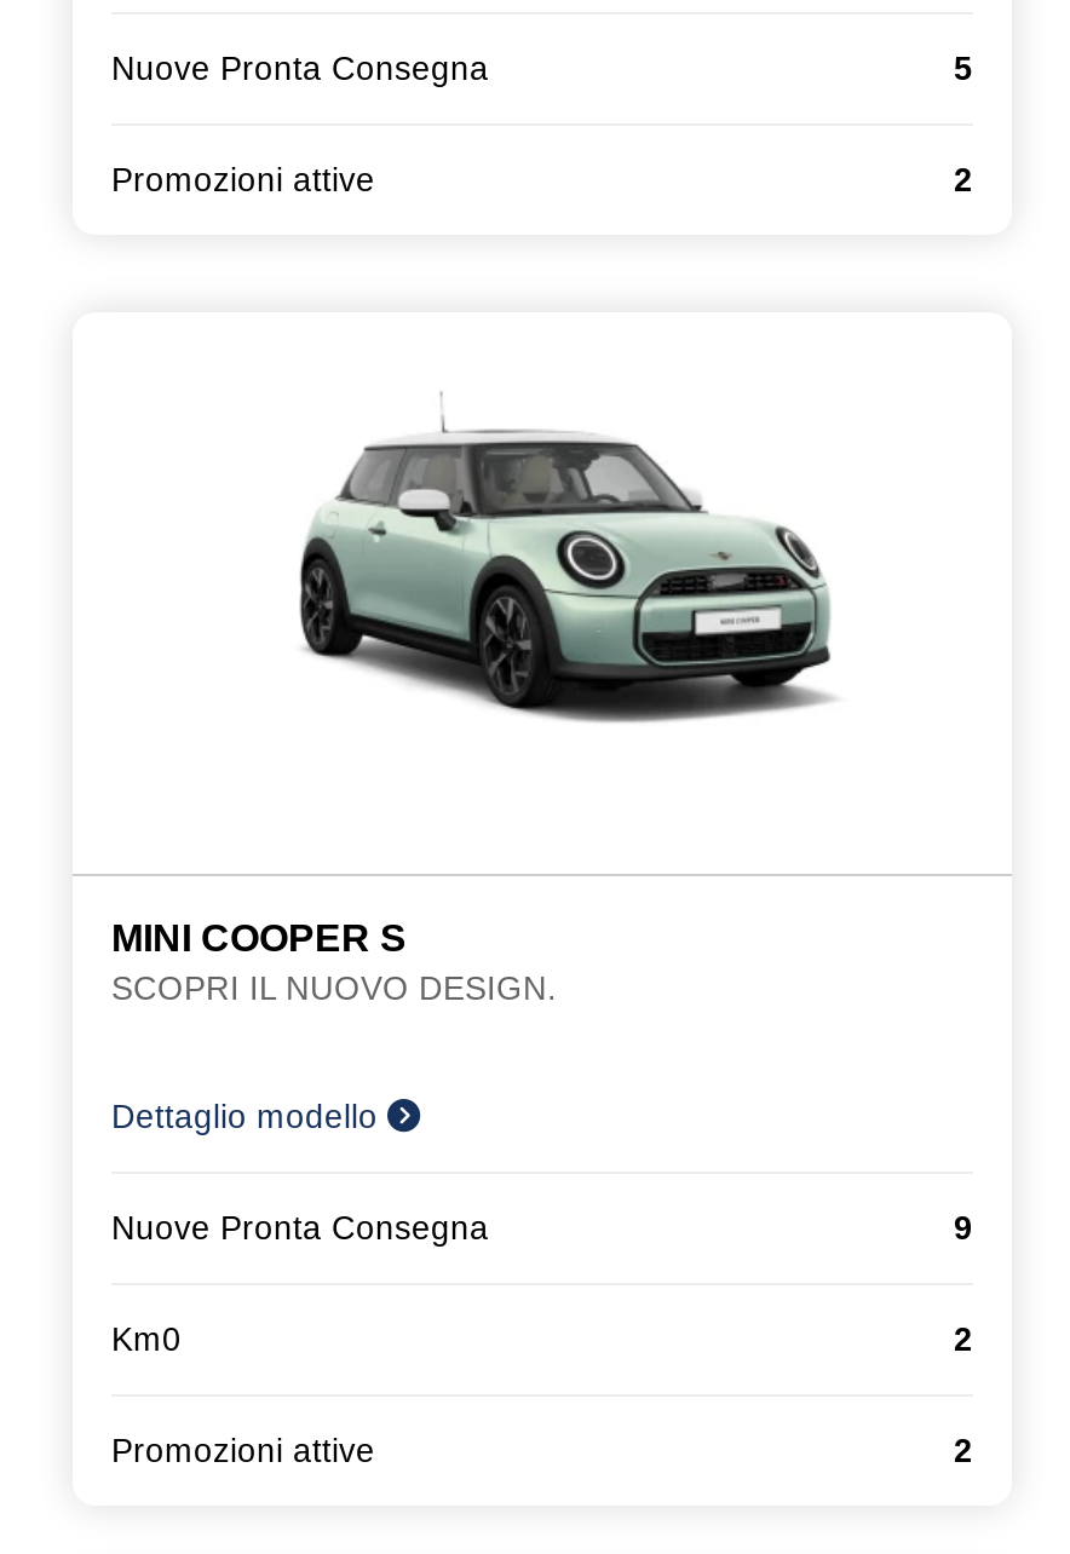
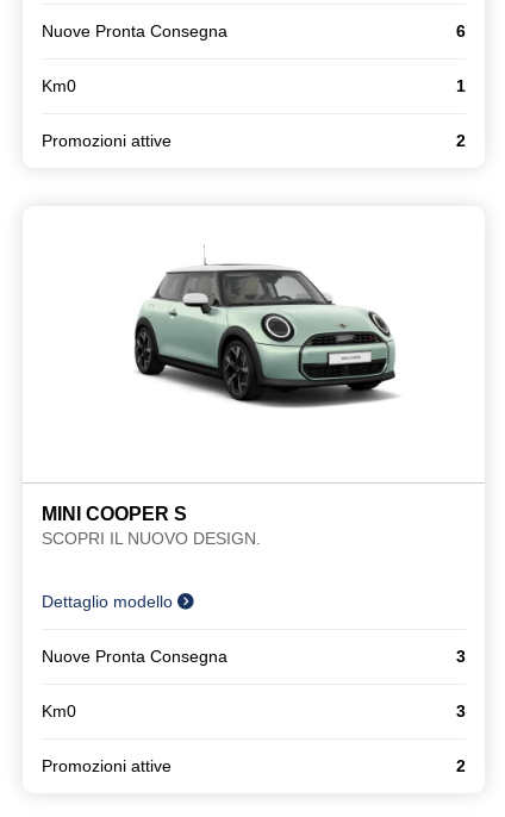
[954,50,973,86] 5 -> [42,22,466,95] 6 | Km0 | 1
[954,1211,973,1247] 9 -> [456,648,466,666] 3
[954,1322,973,1358] 2 -> [456,703,466,721] 3

